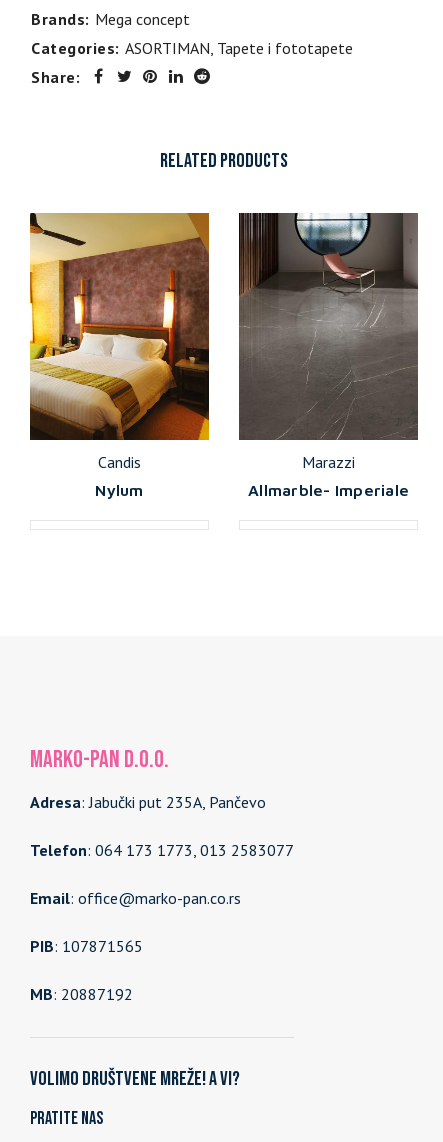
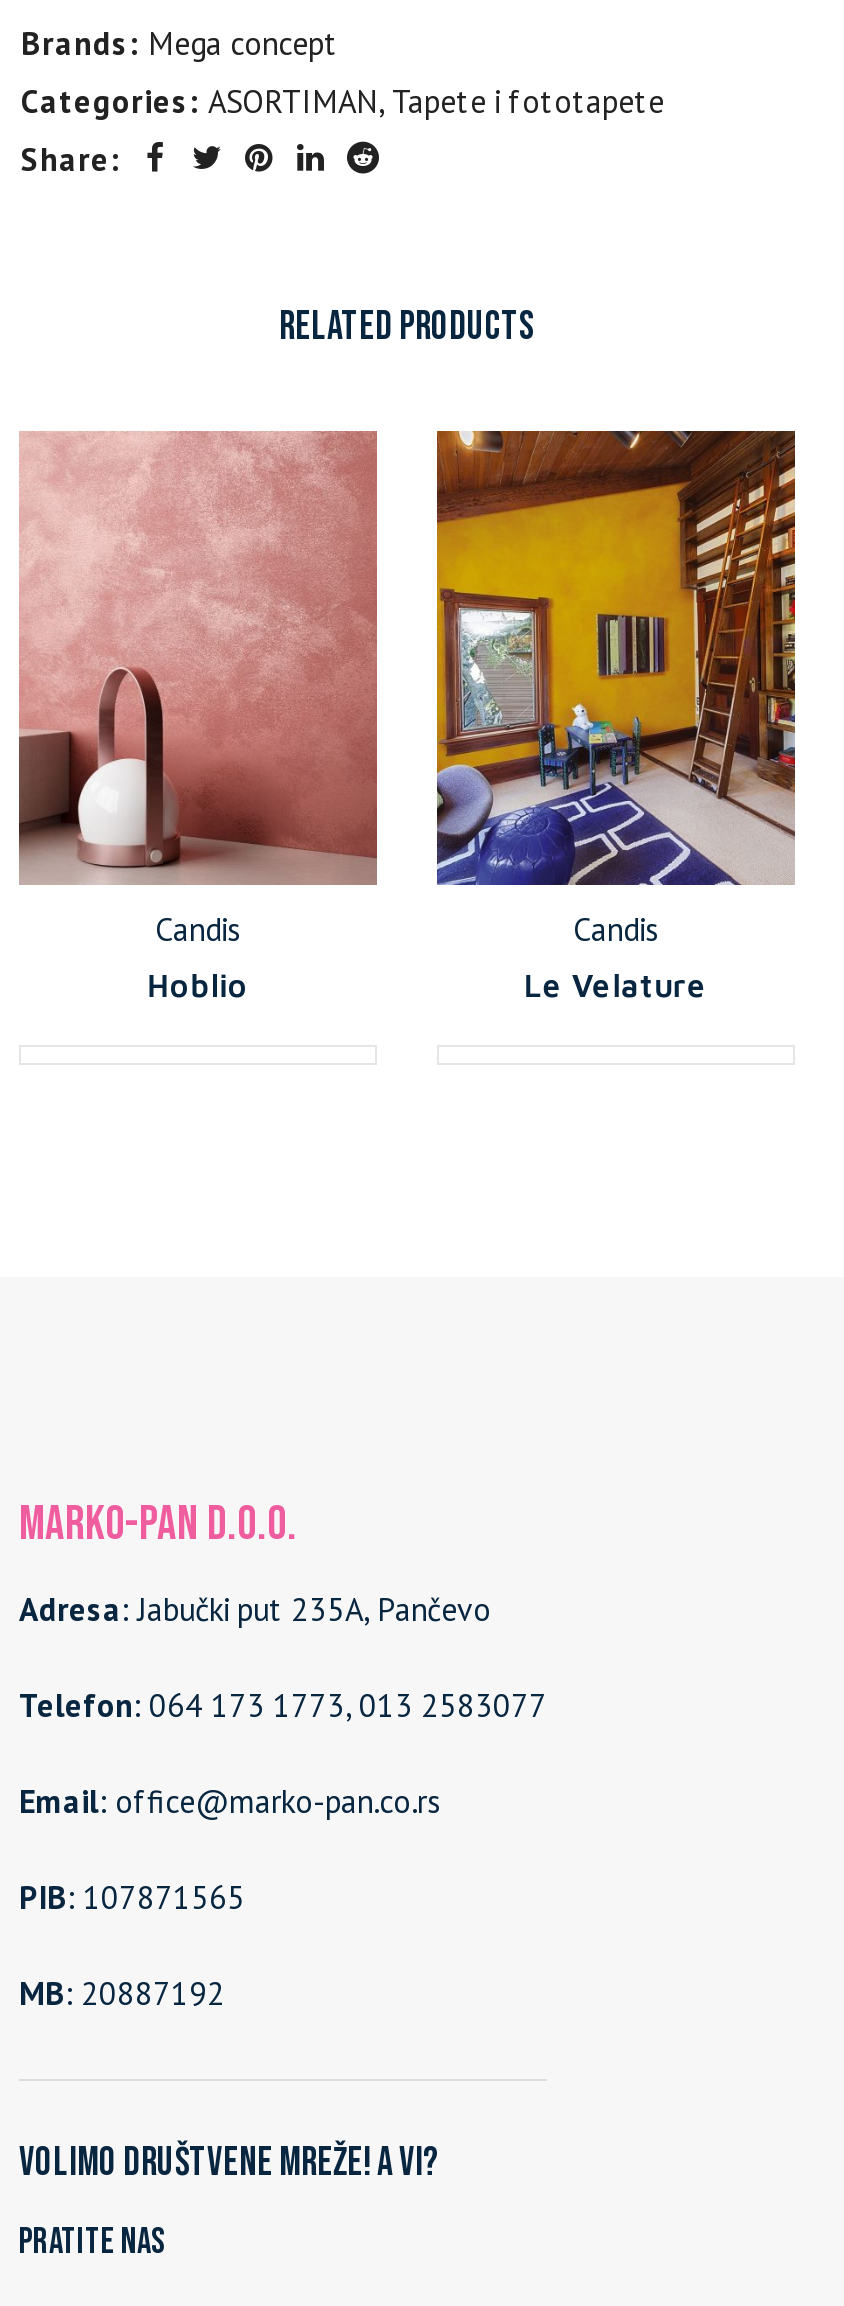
[29,212,210,499] [image] | Nylum -> [17,429,379,1002] [image] | Hoblio
[238,212,419,499] [image] | Marazzi | Allmarble- Imperiale -> [435,429,797,1002] [image] | Candis | Le Velature

